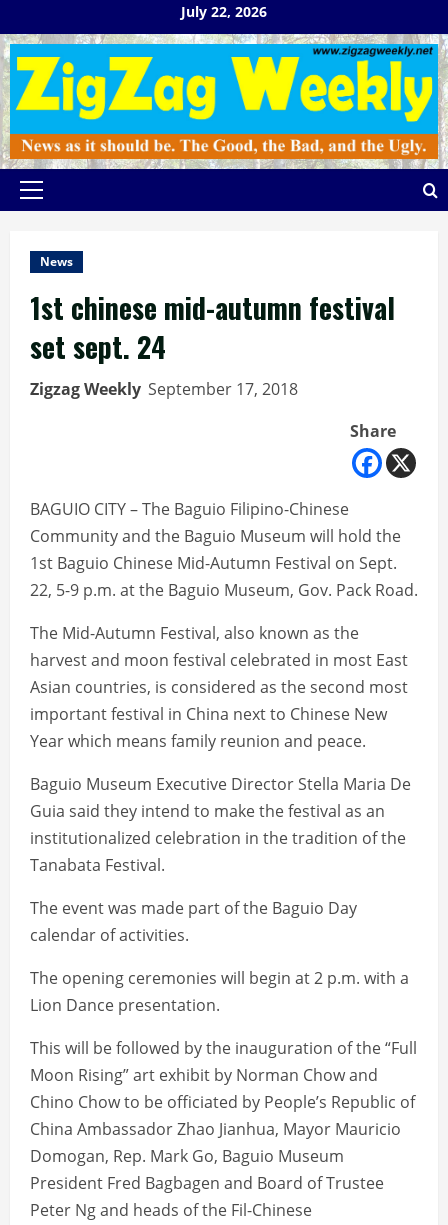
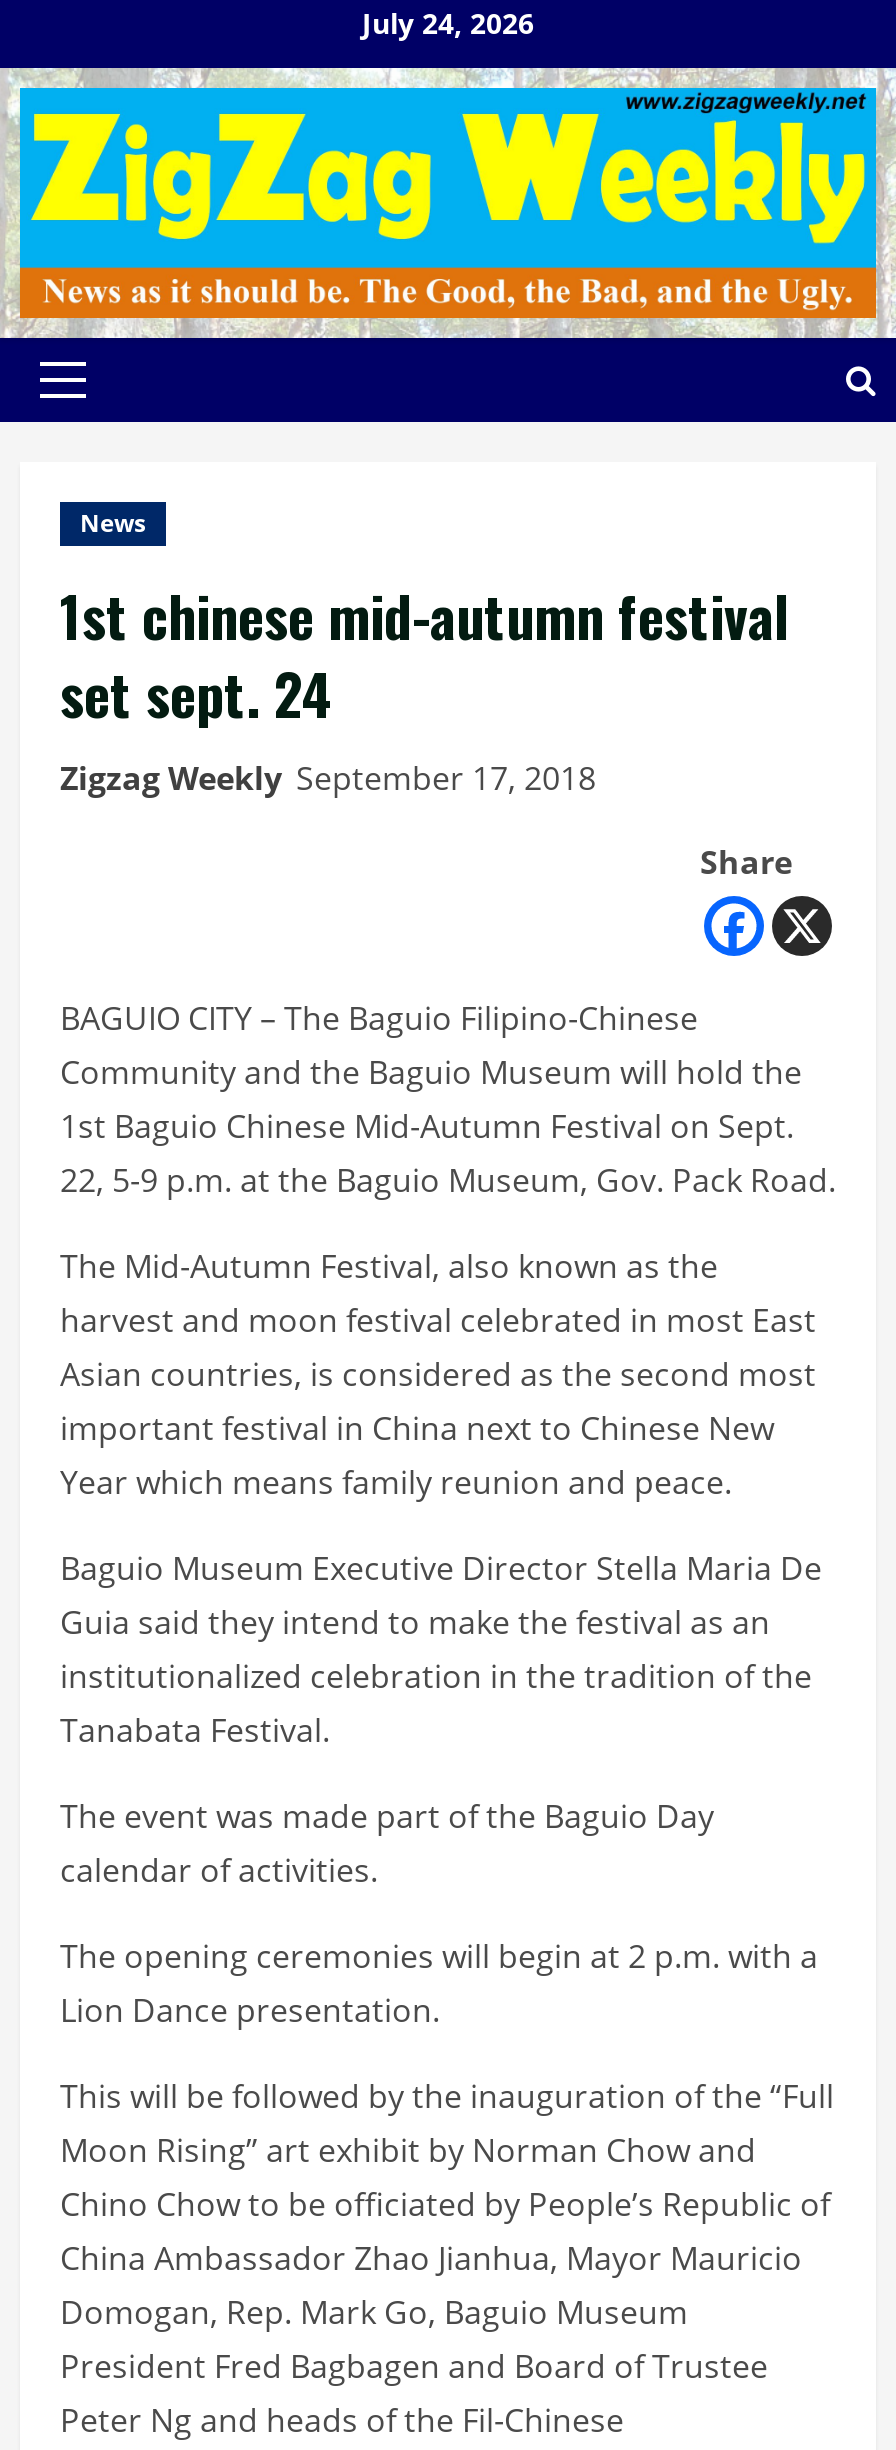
[181,2,267,21] July 22, 2026 -> [362,4,534,42] July 24, 2026

